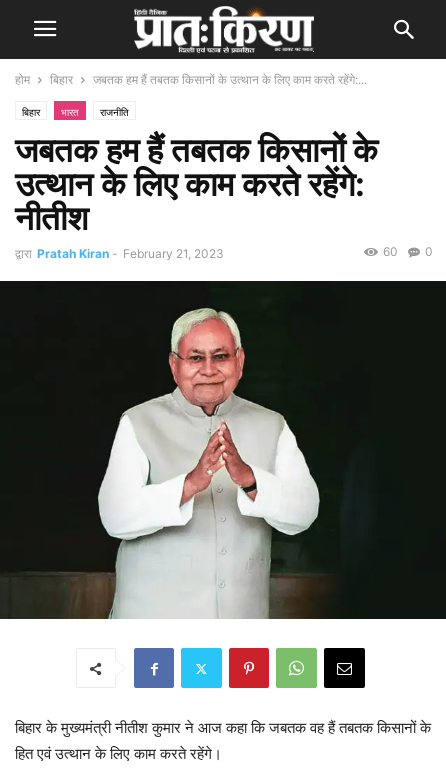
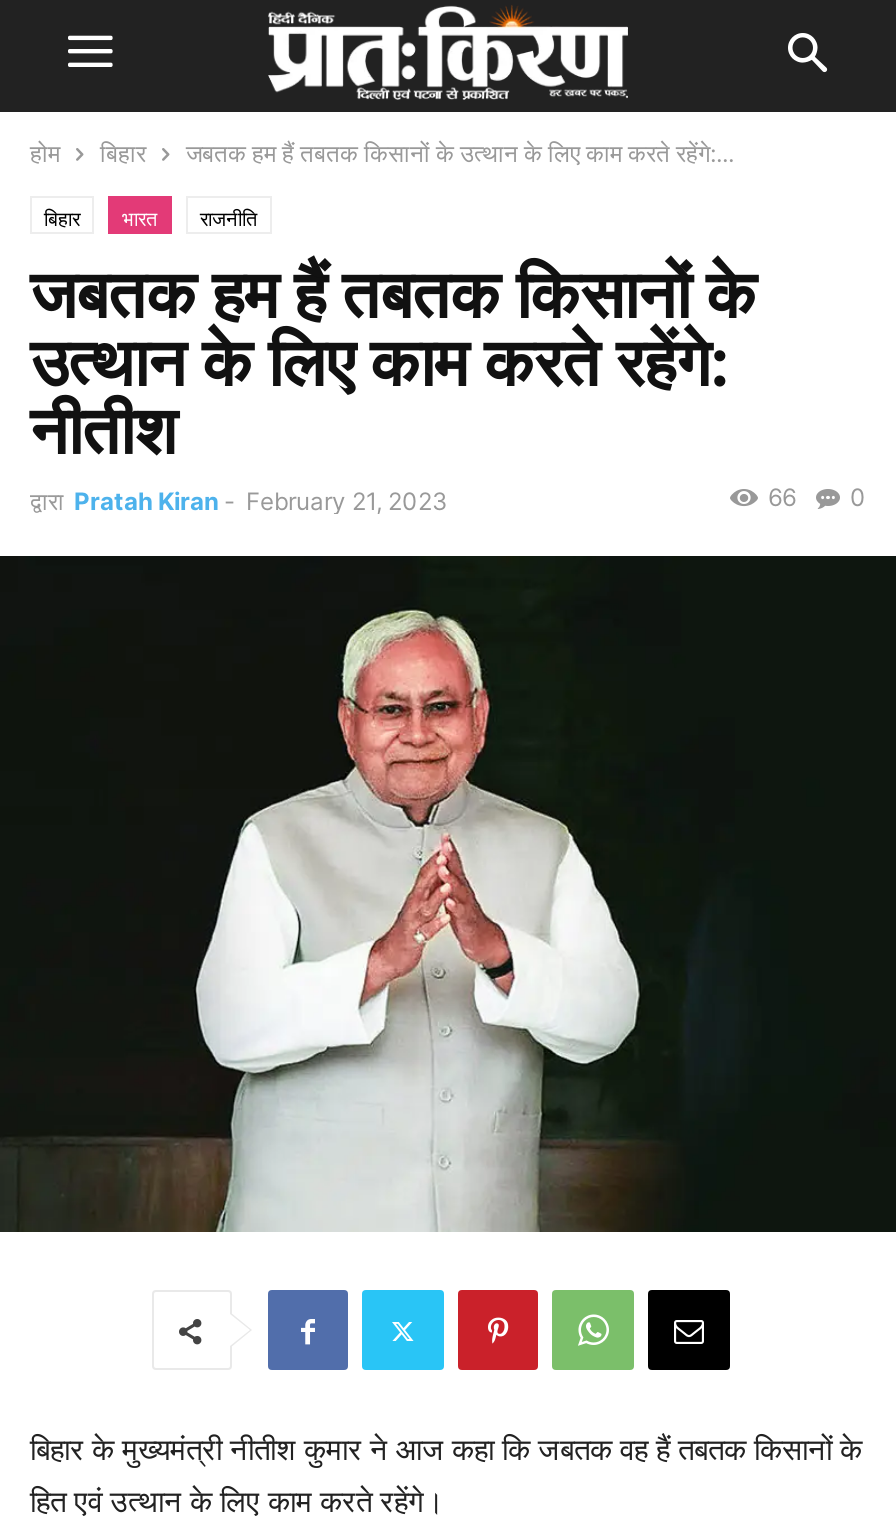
[383,244,433,259] 60 0 -> [768,482,866,512] 66 0

